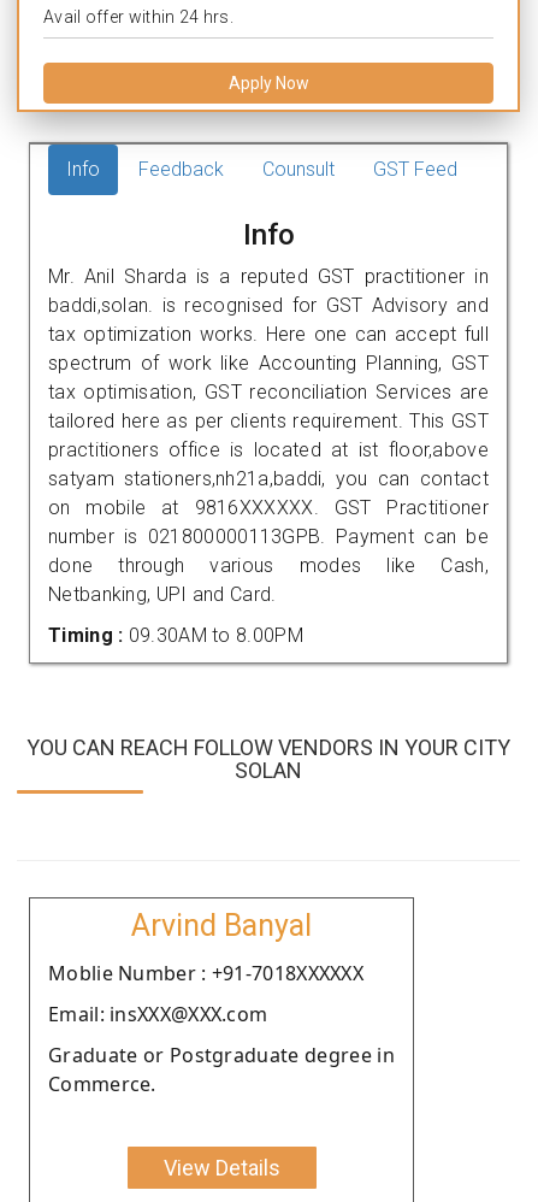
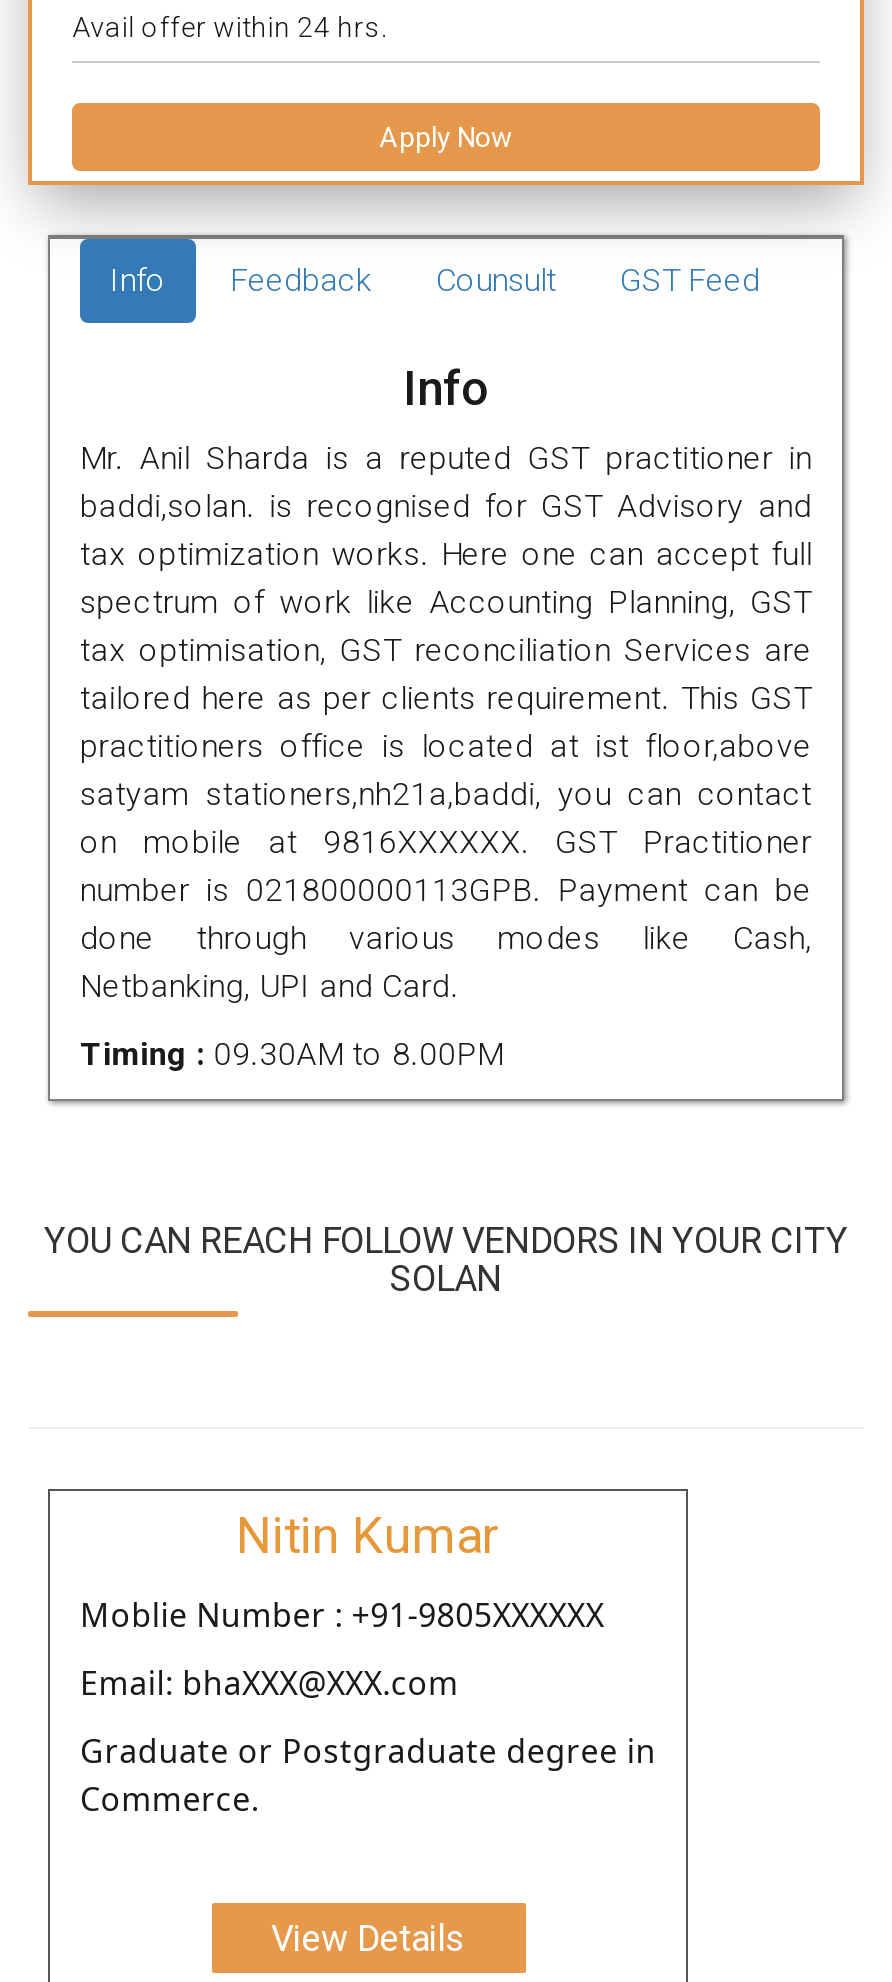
[131,908,312,943] Arvind Banyal -> [236,1507,500,1565] Nitin Kumar
[48,960,363,986] Moblie Number : +91-7018XXXXXX -> [80,1593,604,1637] Moblie Number : +91-9805XXXXXX
[48,1001,268,1027] Email: insXXX@XXX.com -> [80,1661,459,1705] Email: bhaXXX@XXX.com

